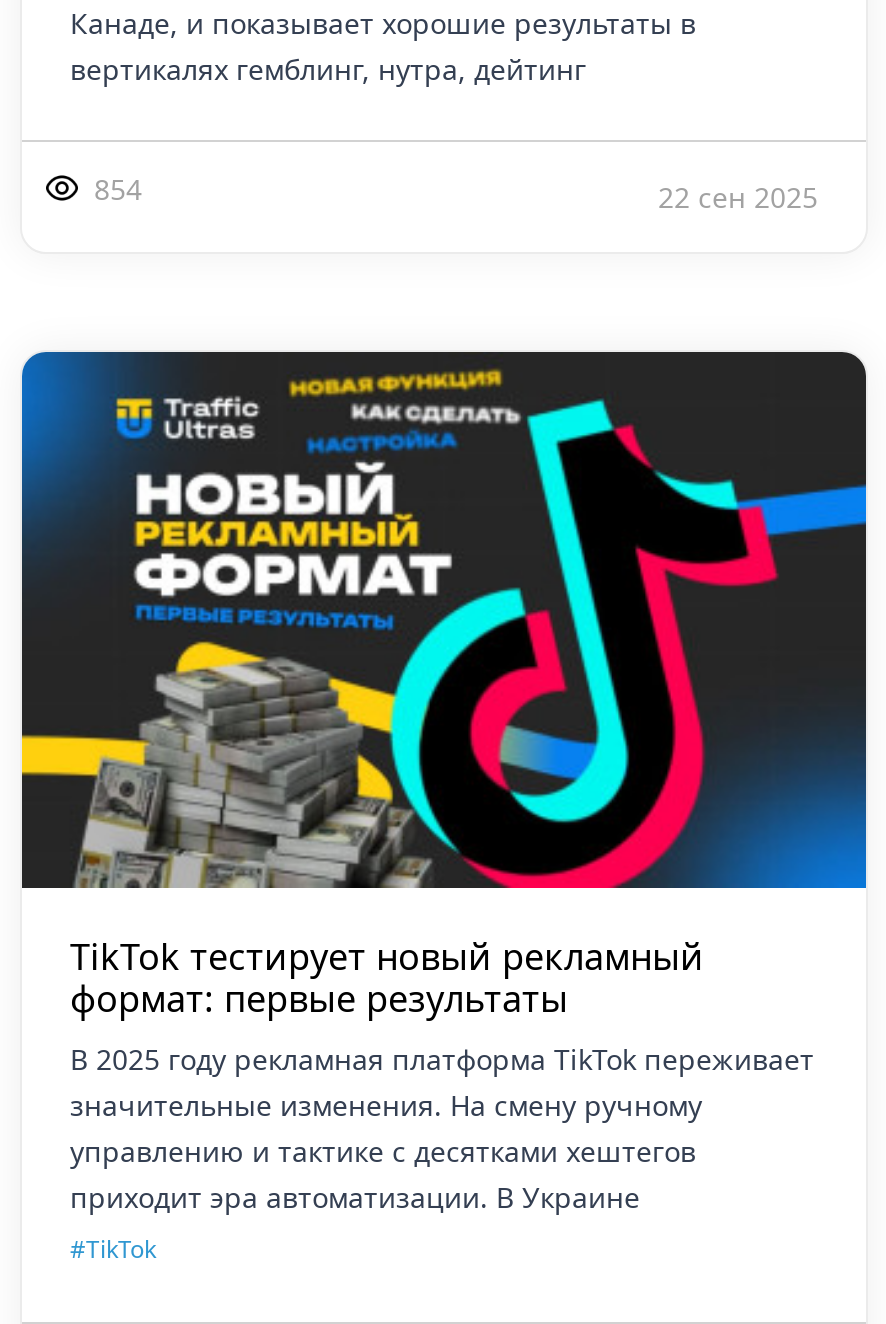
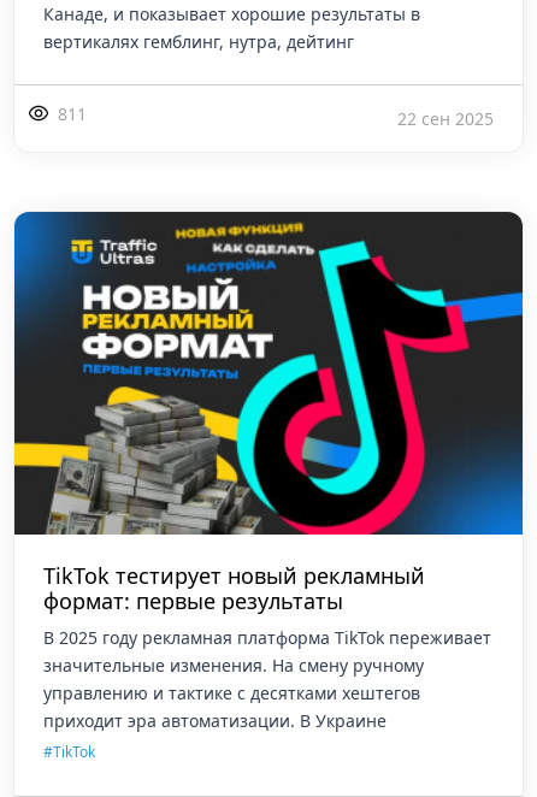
[94,170,142,208] 854 -> [58,103,87,125] 811

